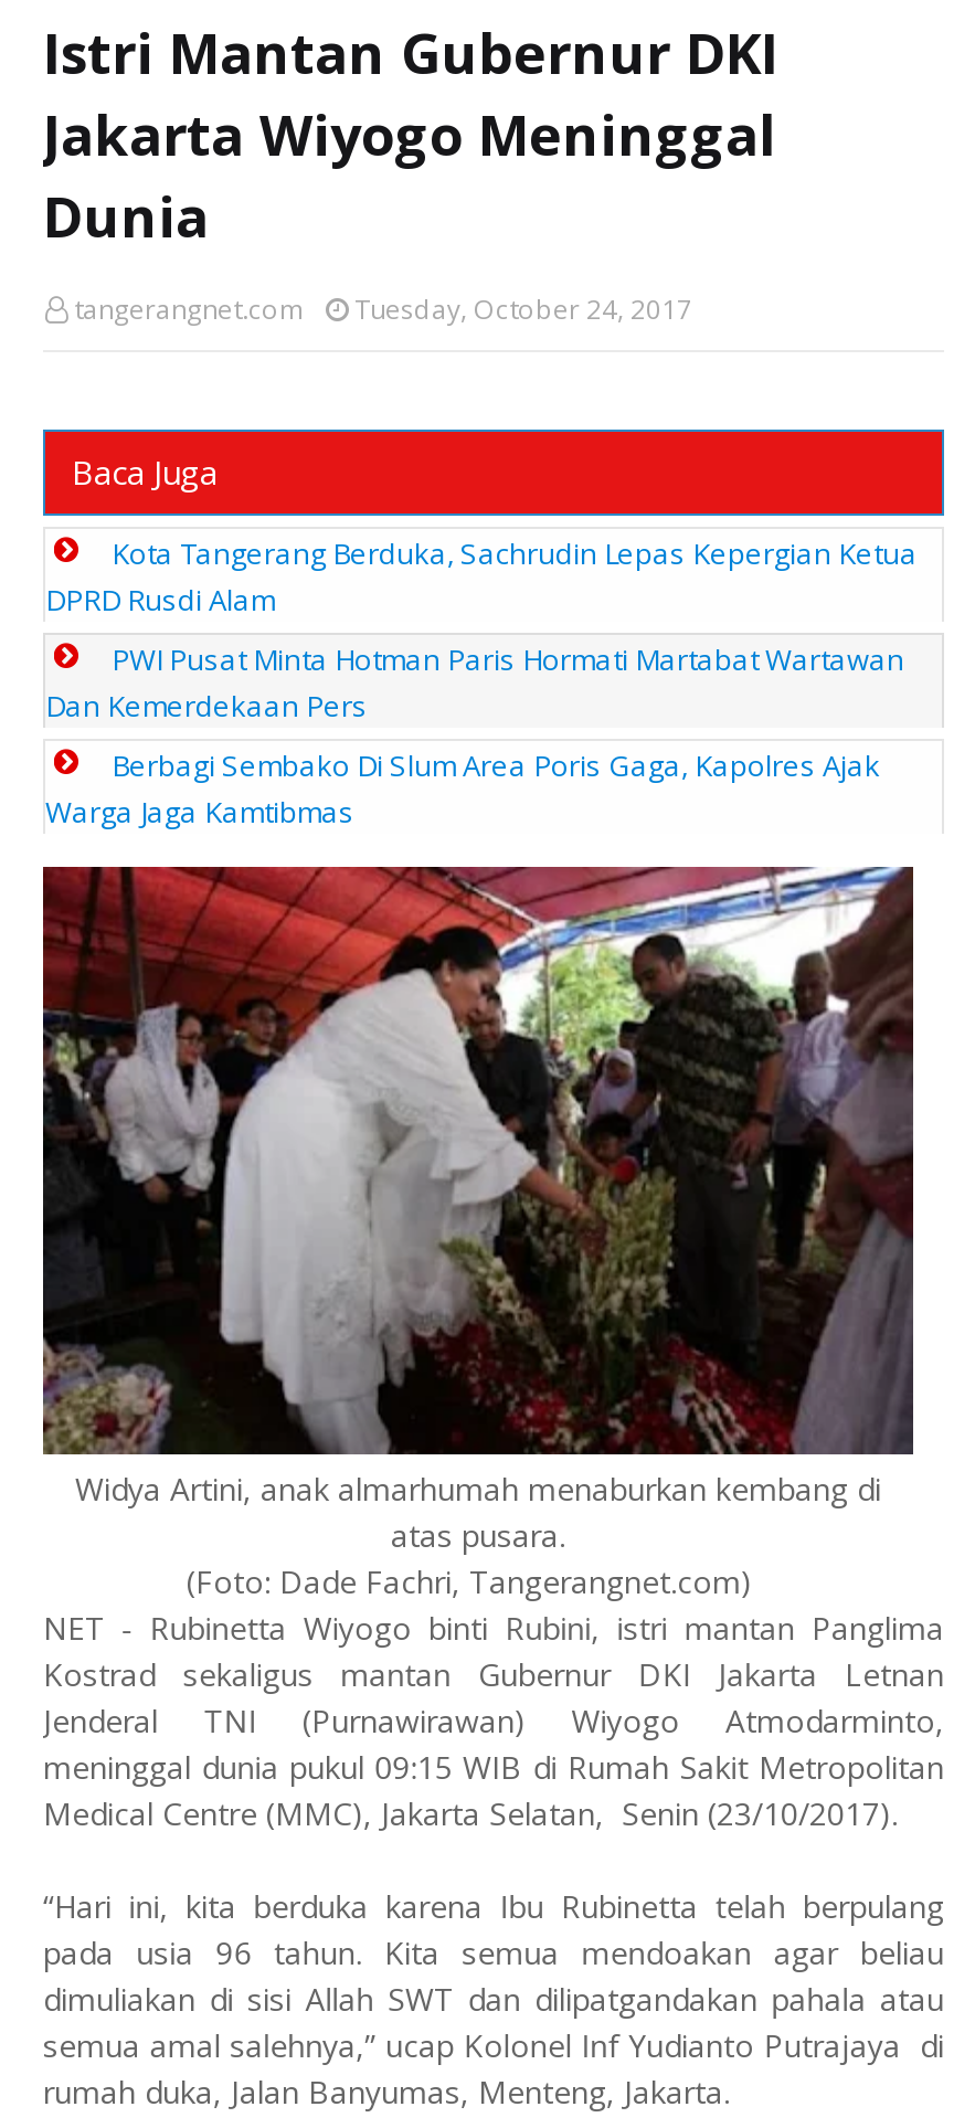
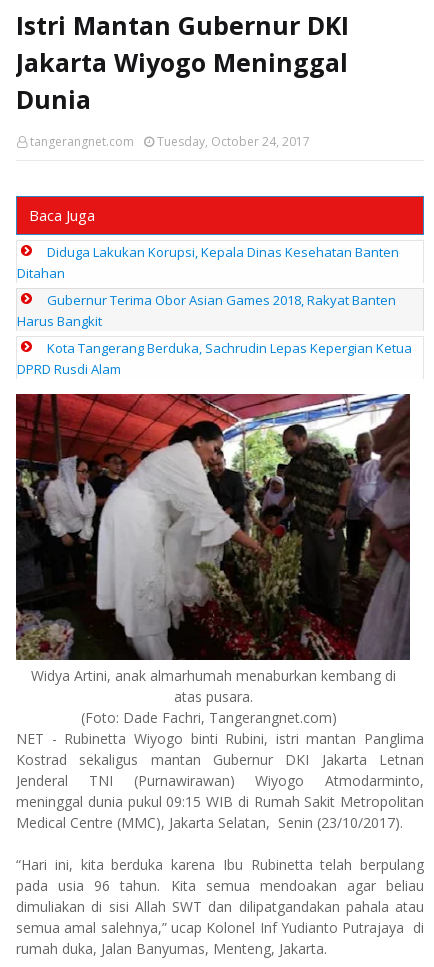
none -> [17,243,399,330] Diduga Lakukan Korupsi, Kepala Dinas Kesehatan Banten | Ditahan | Gubernur Terima Obor Asian Games 2018, Rakyat Banten | Harus Bangkit
moved [45,533,918,620] -> [17,339,412,378]: Kota Tangerang Berduka, Sachrudin Lepas Kepergian Ketua | DPRD Rusdi Alam
[45,639,904,832] PWI Pusat Minta Hotman Paris Hormati Martabat Wartawan | Dan Kemerdekaan Pers | Berbagi Sembako Di Slum Area Poris Gaga, Kapolres Ajak | Warga Jaga Kamtibmas -> none

